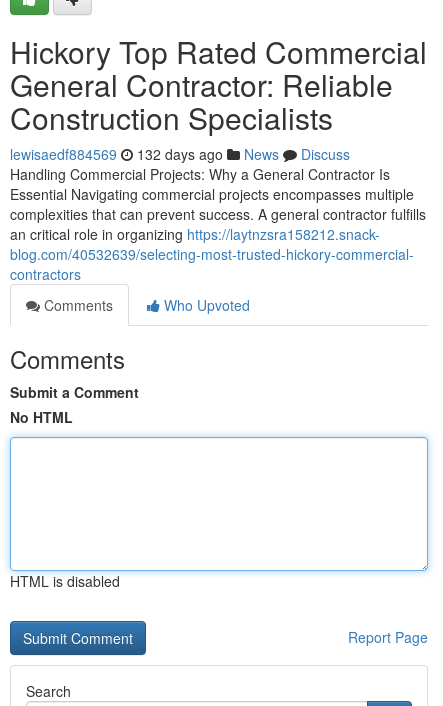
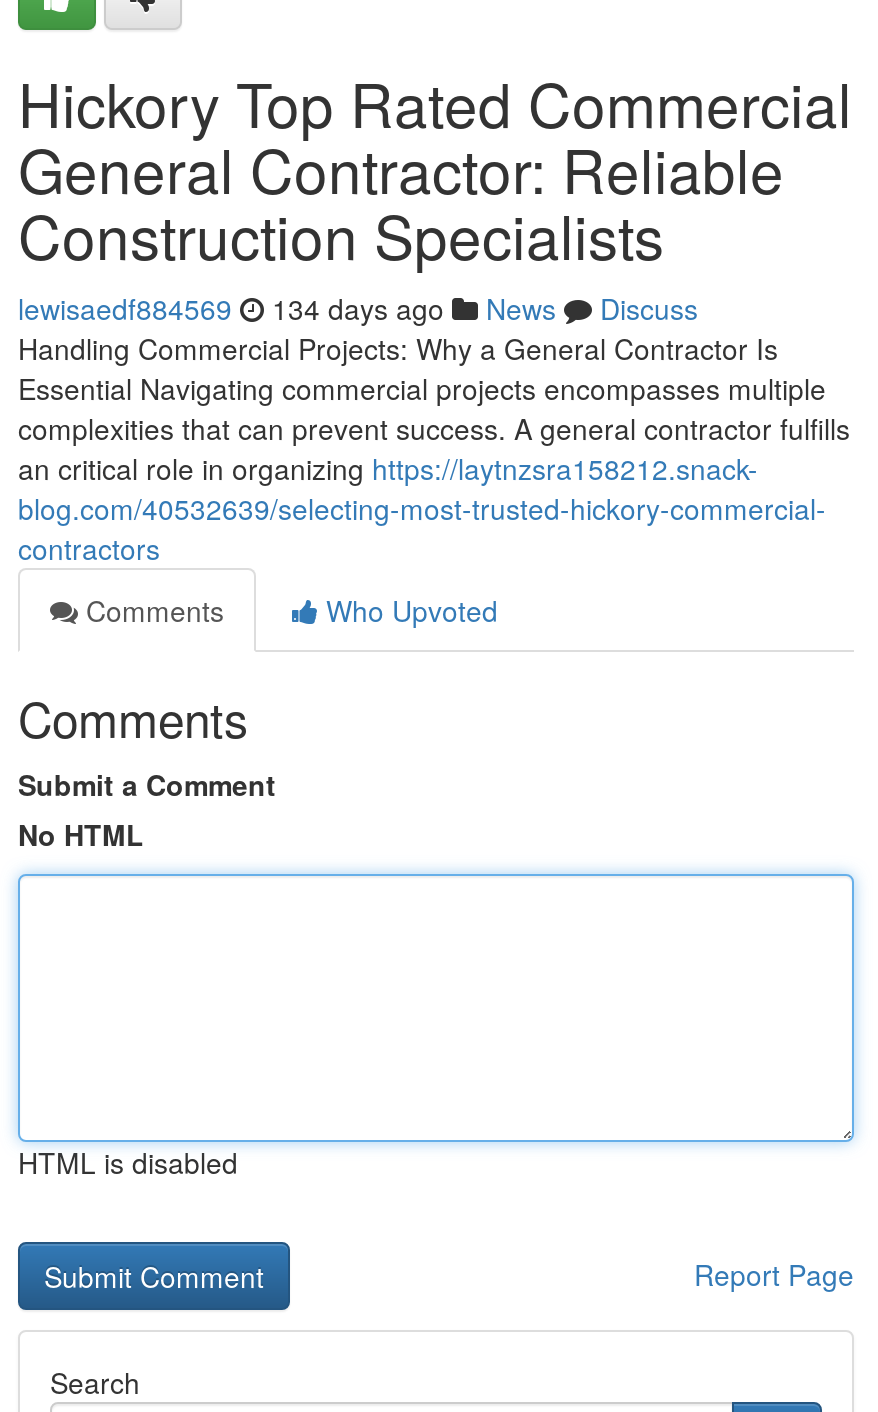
[10,144,350,164] lewisaedf884569 132 days ago News Discuss -> [18,288,698,328] lewisaedf884569 134 days ago News Discuss

